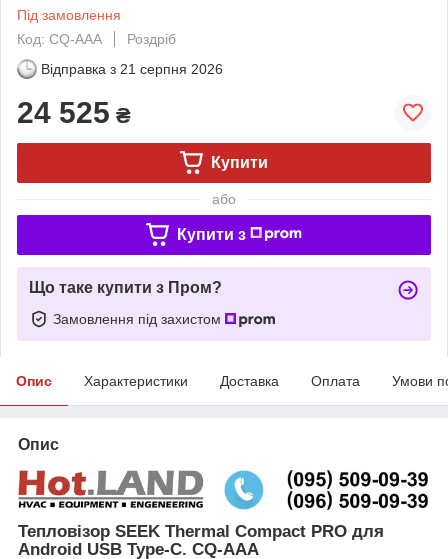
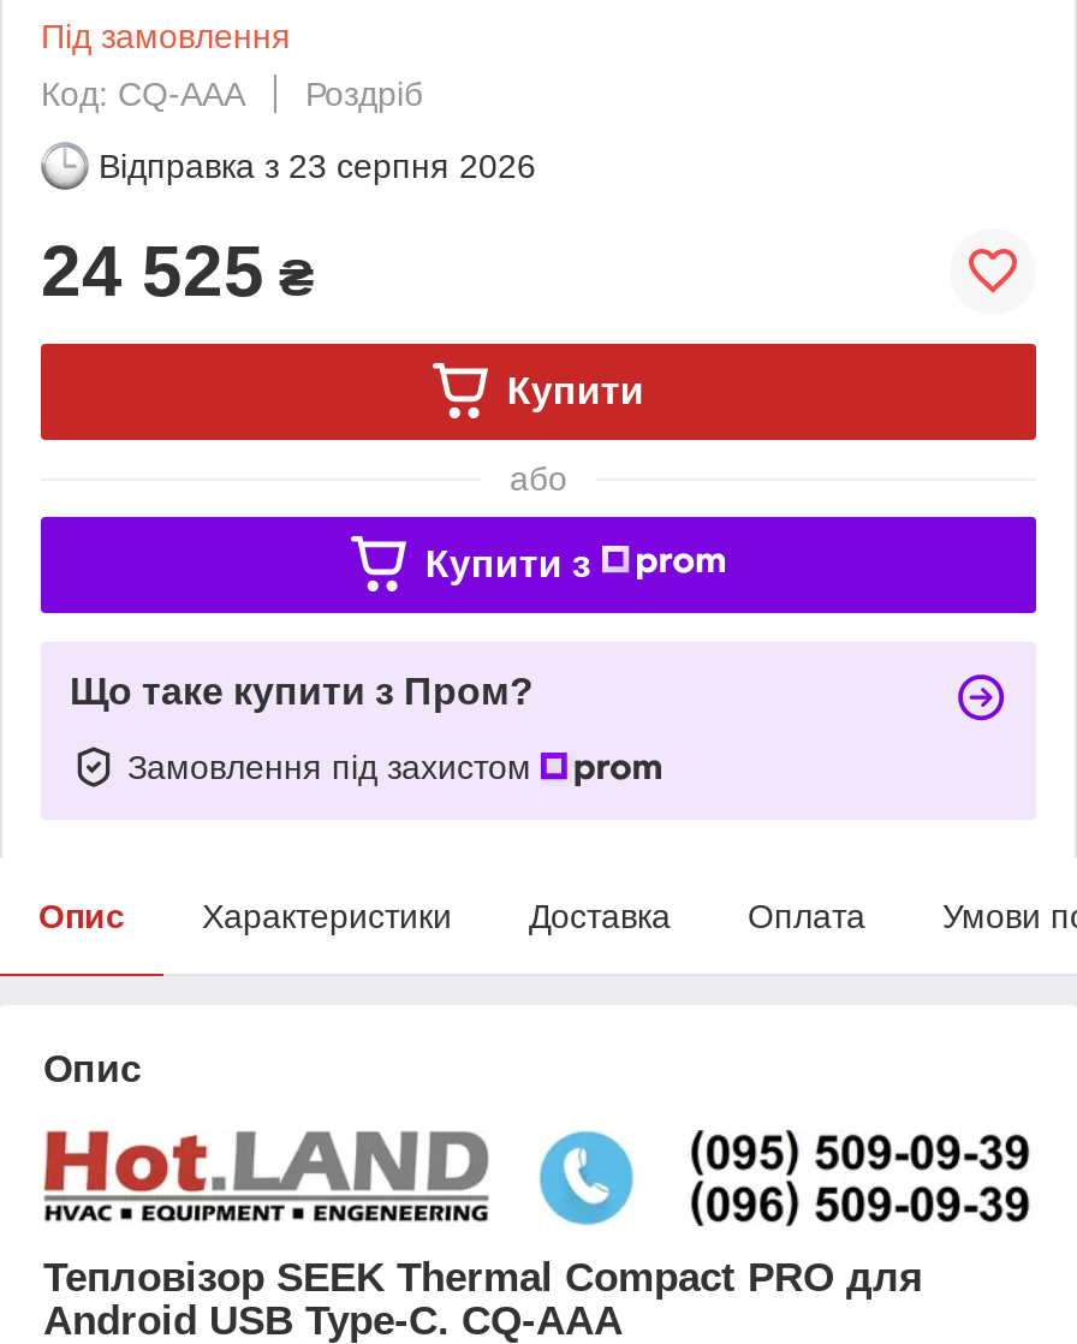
[41,61,223,77] Відправка з 21 серпня 2026 -> [99,146,536,185] Відправка з 23 серпня 2026

